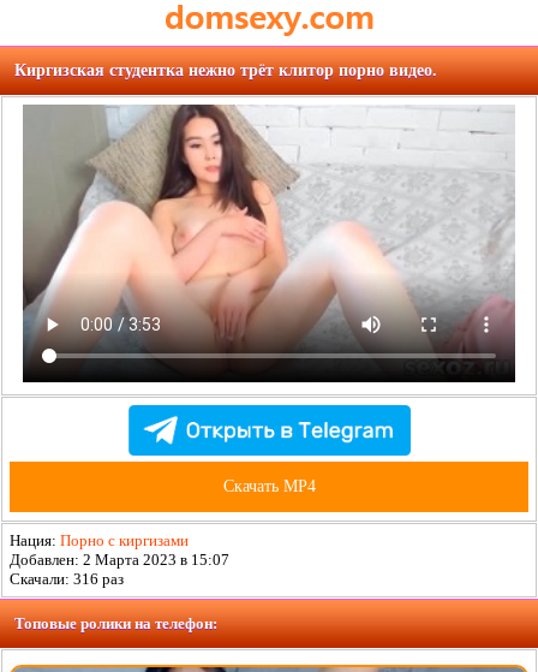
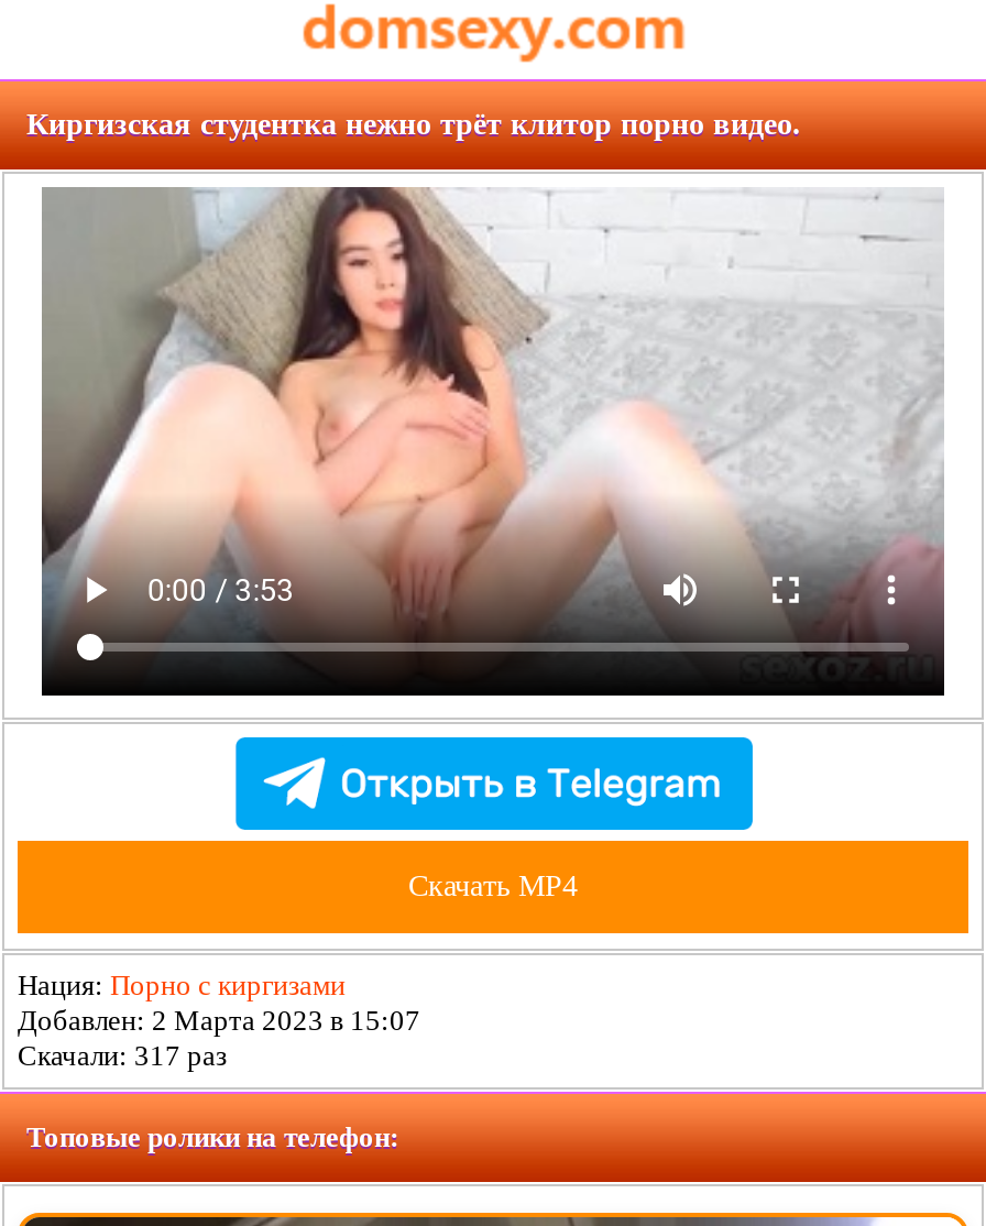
[10,570,124,588] Скачали: 316 раз -> [18,1039,227,1072] Скачали: 317 раз

